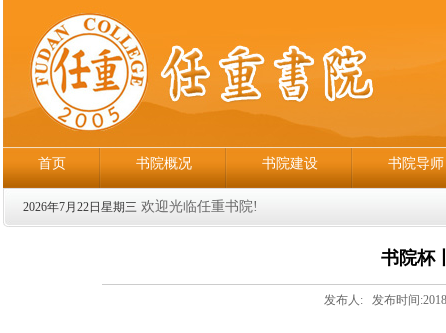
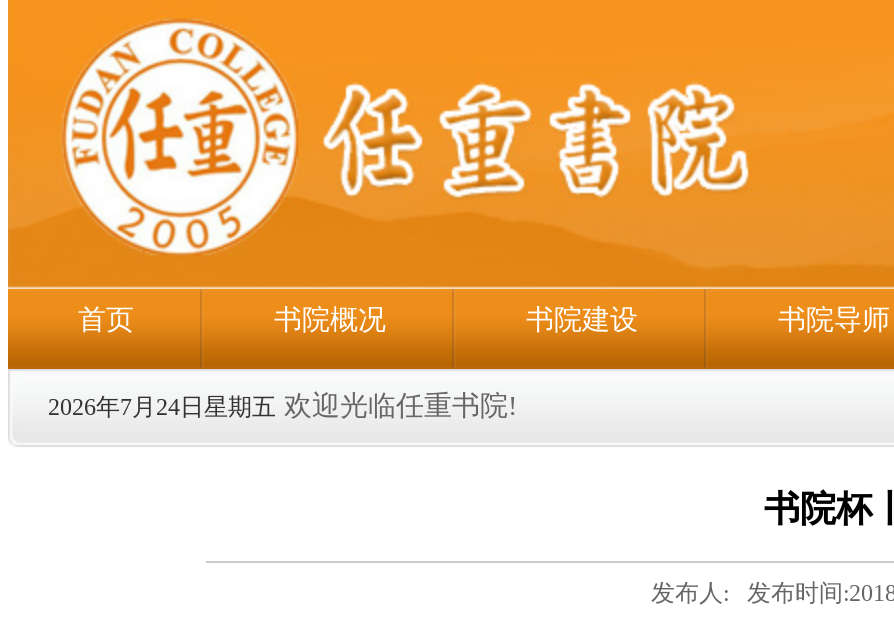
[23,199,258,214] 2026年7月22日星期三欢迎光临任重书院! -> [48,391,518,421] 2026年7月24日星期五欢迎光临任重书院!

